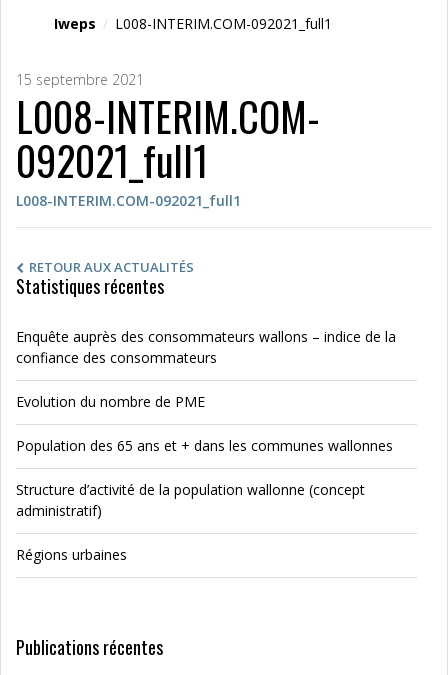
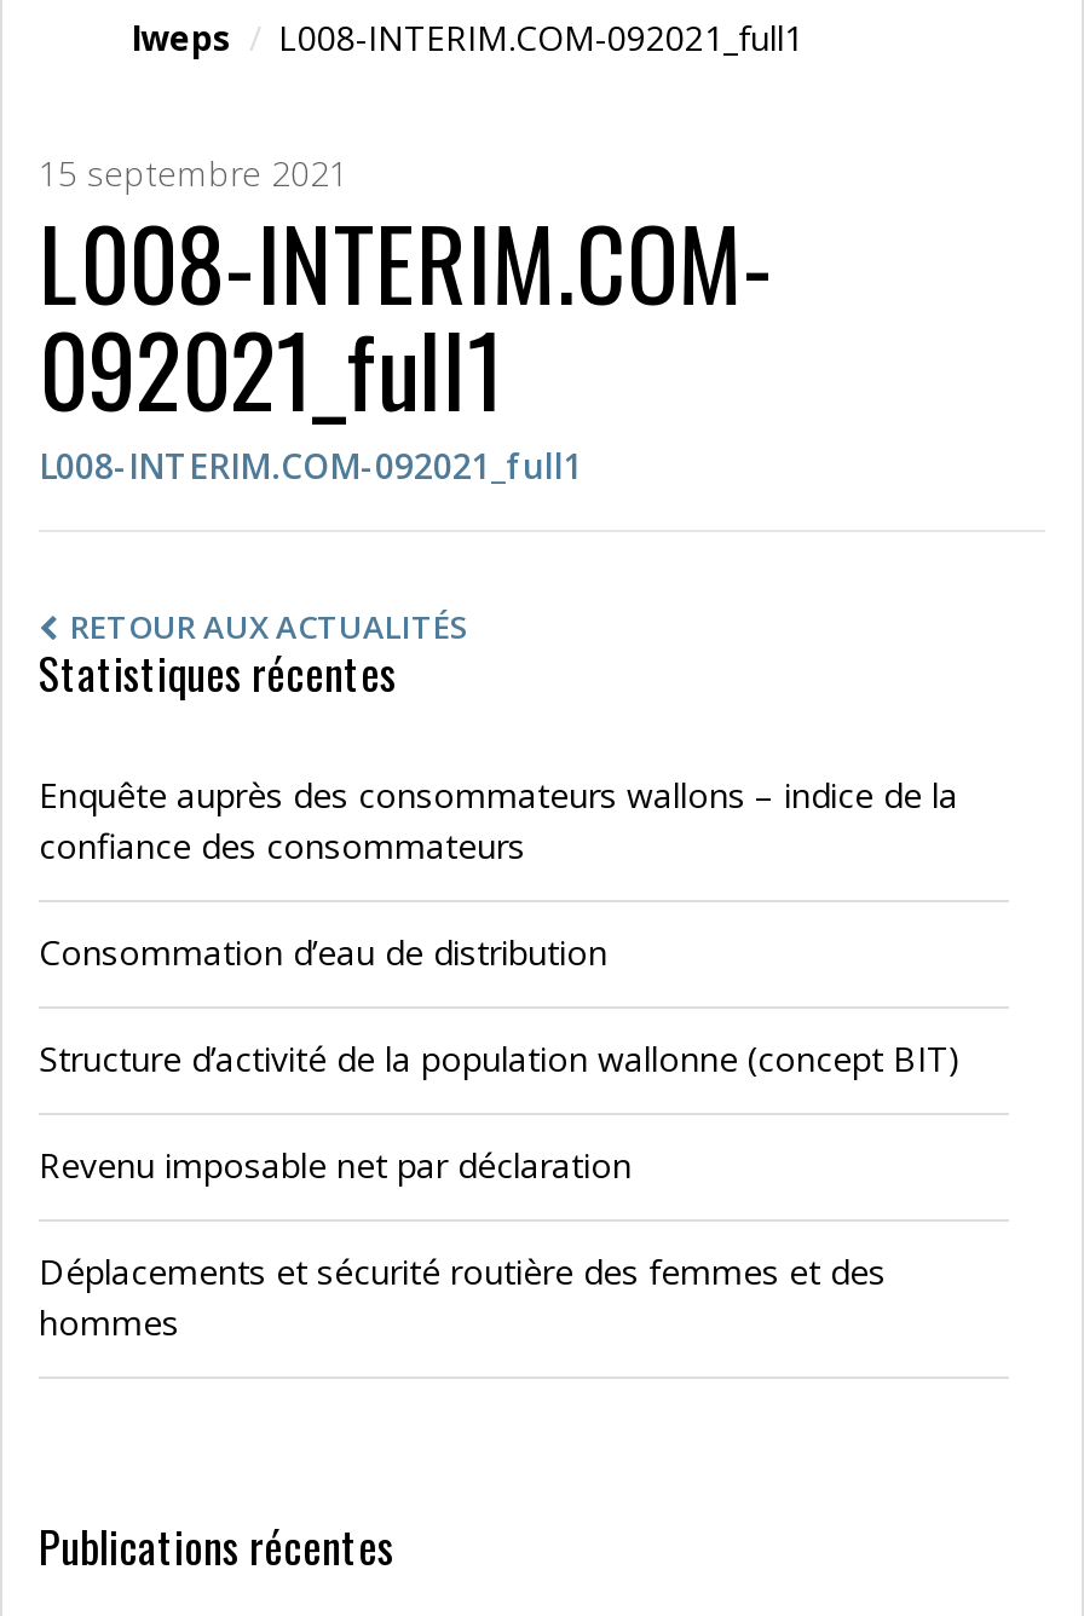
[16,392,205,411] Evolution du nombre de PME -> [39,929,607,975] Consommation d’eau de distribution
[16,436,393,455] Population des 65 ans et + dans les communes wallonnes -> [39,1035,961,1081] Structure d’activité de la population wallonne (concept BIT)
[16,480,365,520] Structure d’activité de la population wallonne (concept | administratif) -> [39,1142,632,1188] Revenu imposable net par déclaration
[16,545,127,564] Régions urbaines -> [39,1248,886,1345] Déplacements et sécurité routière des femmes et des | hommes

